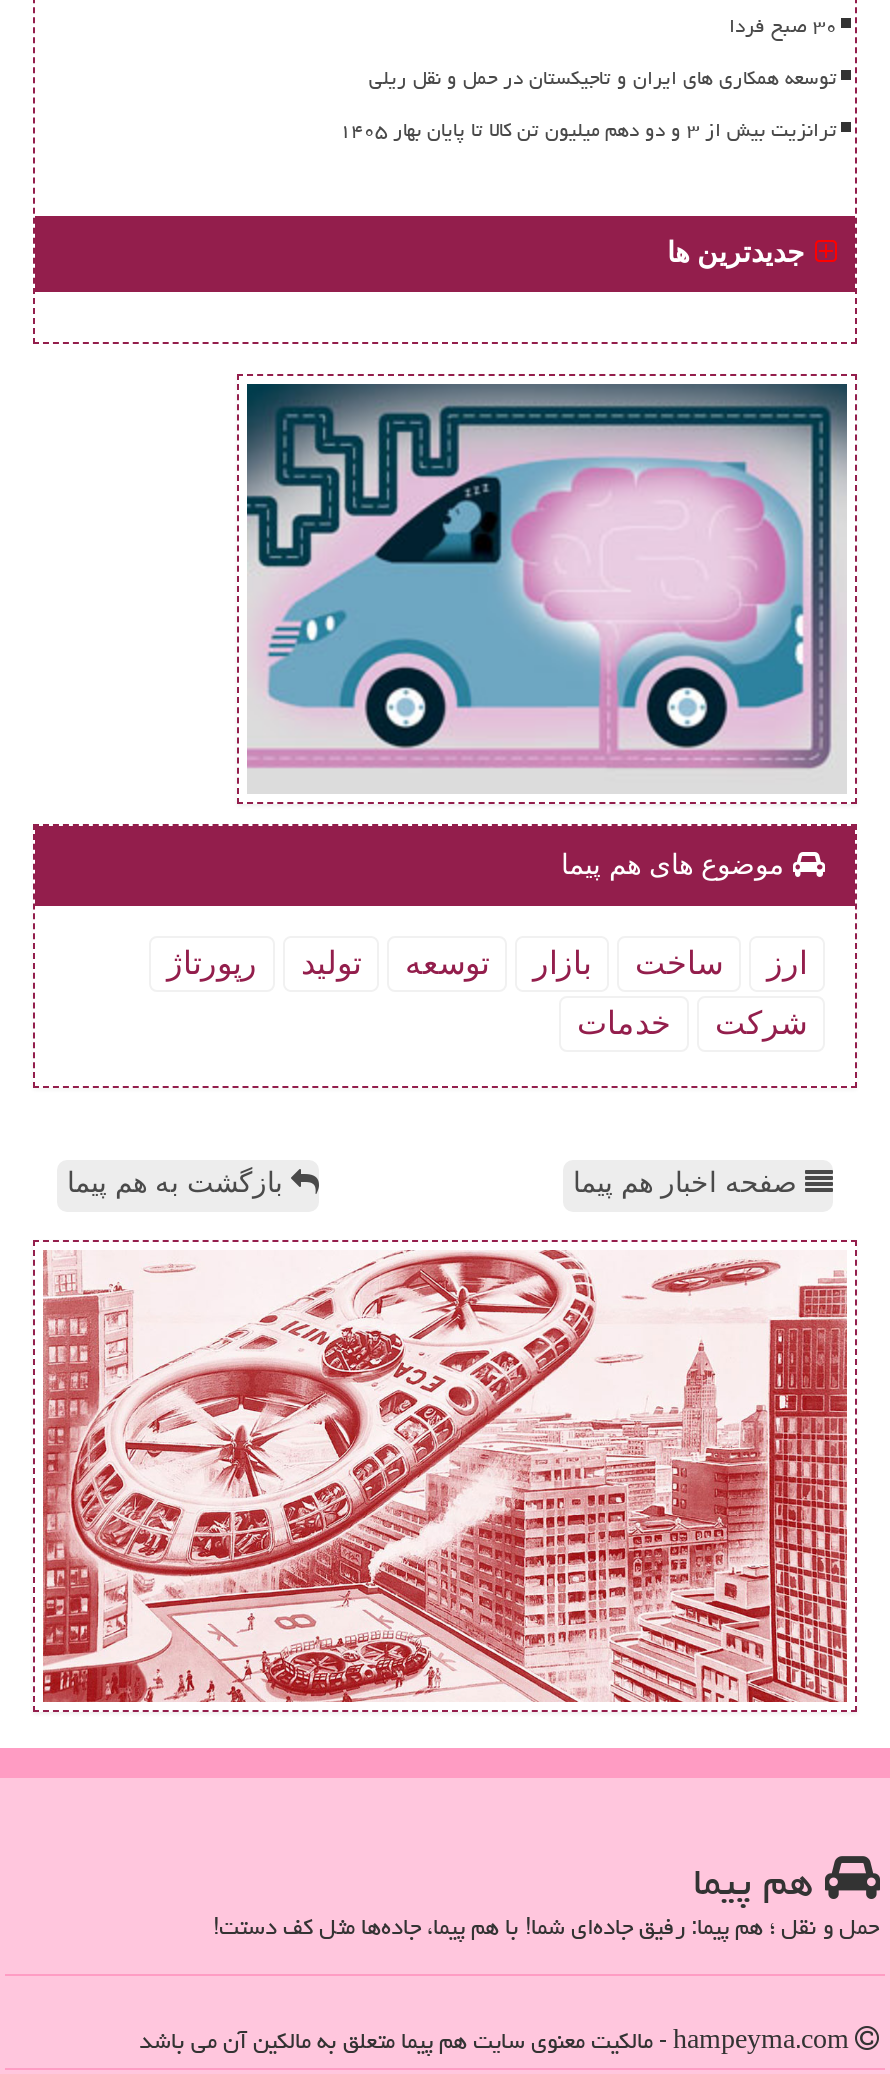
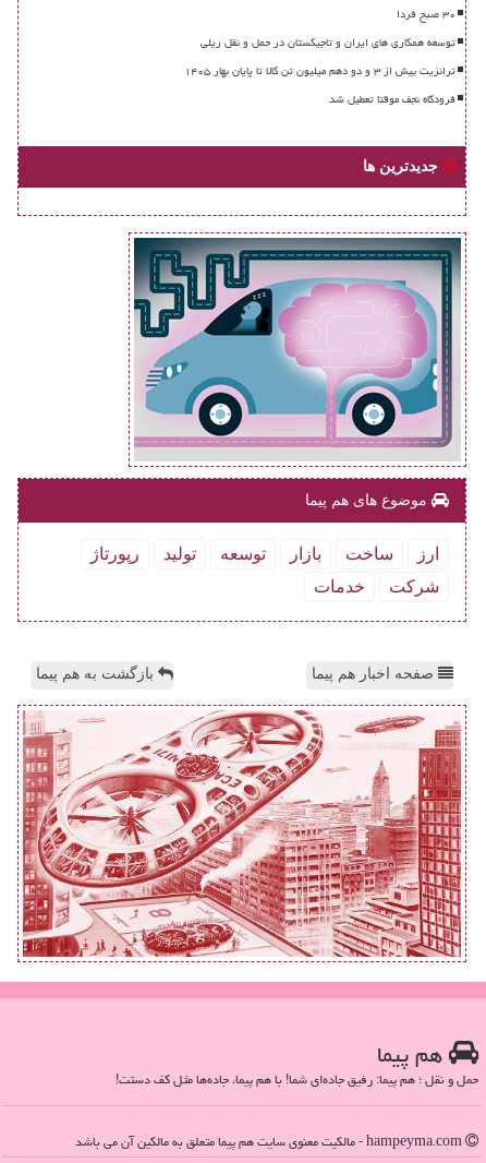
none -> [329,89,455,111] فرودگاه نجف موقتا تعطیل شد

